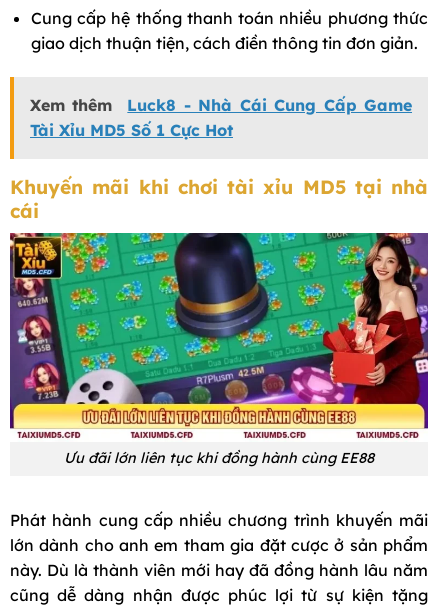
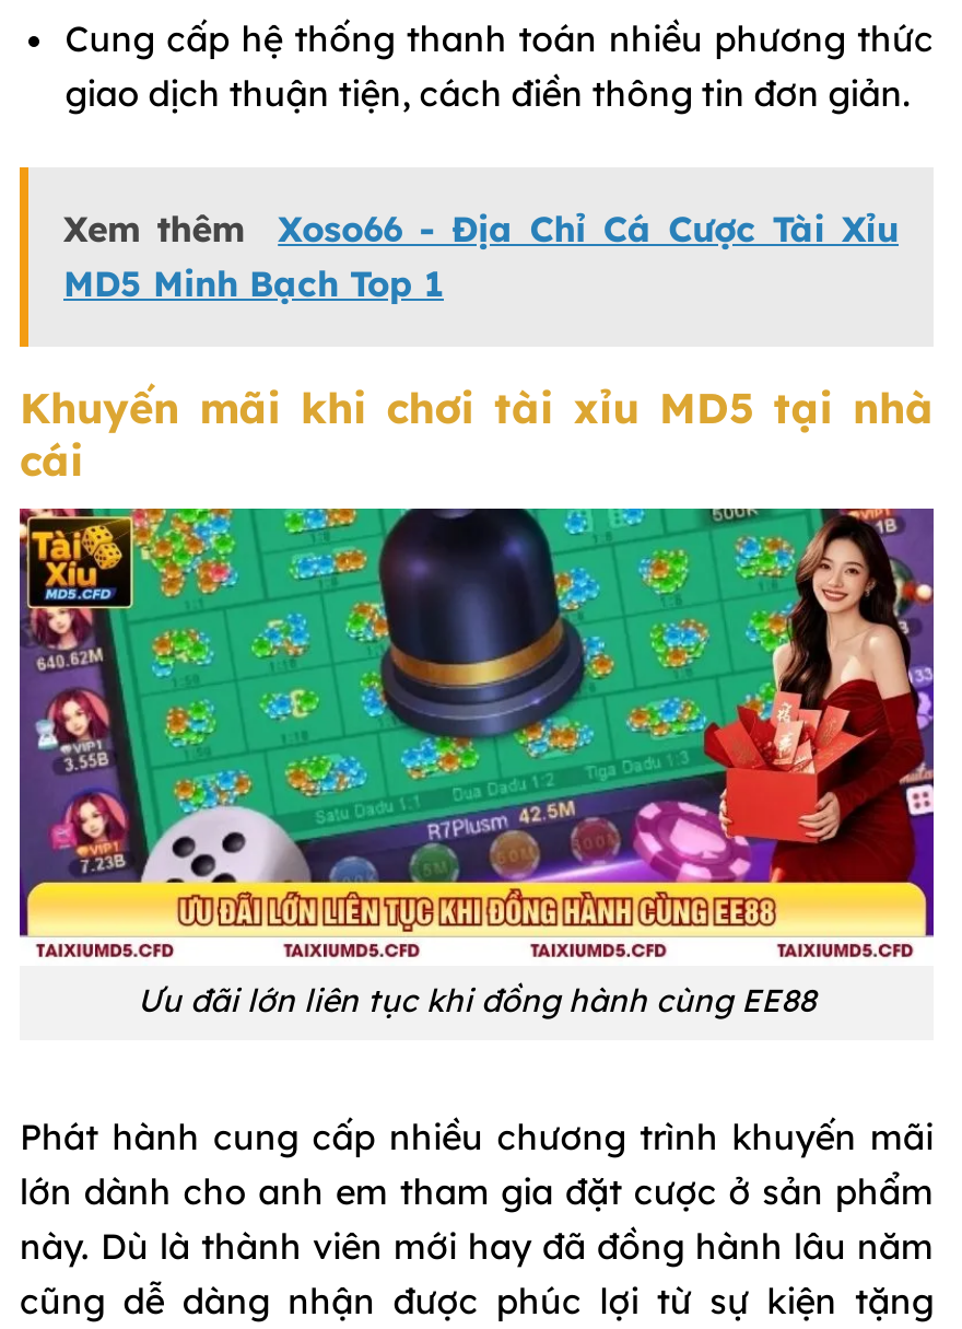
[30,95,412,140] Luck8 - Nhà Cái Cung Cấp Game | Tài Xỉu MD5 Số 1 Cực Hot -> [63,207,899,305] Xoso66 - Địa Chỉ Cá Cược Tài Xỉu | MD5 Minh Bạch Top 1

